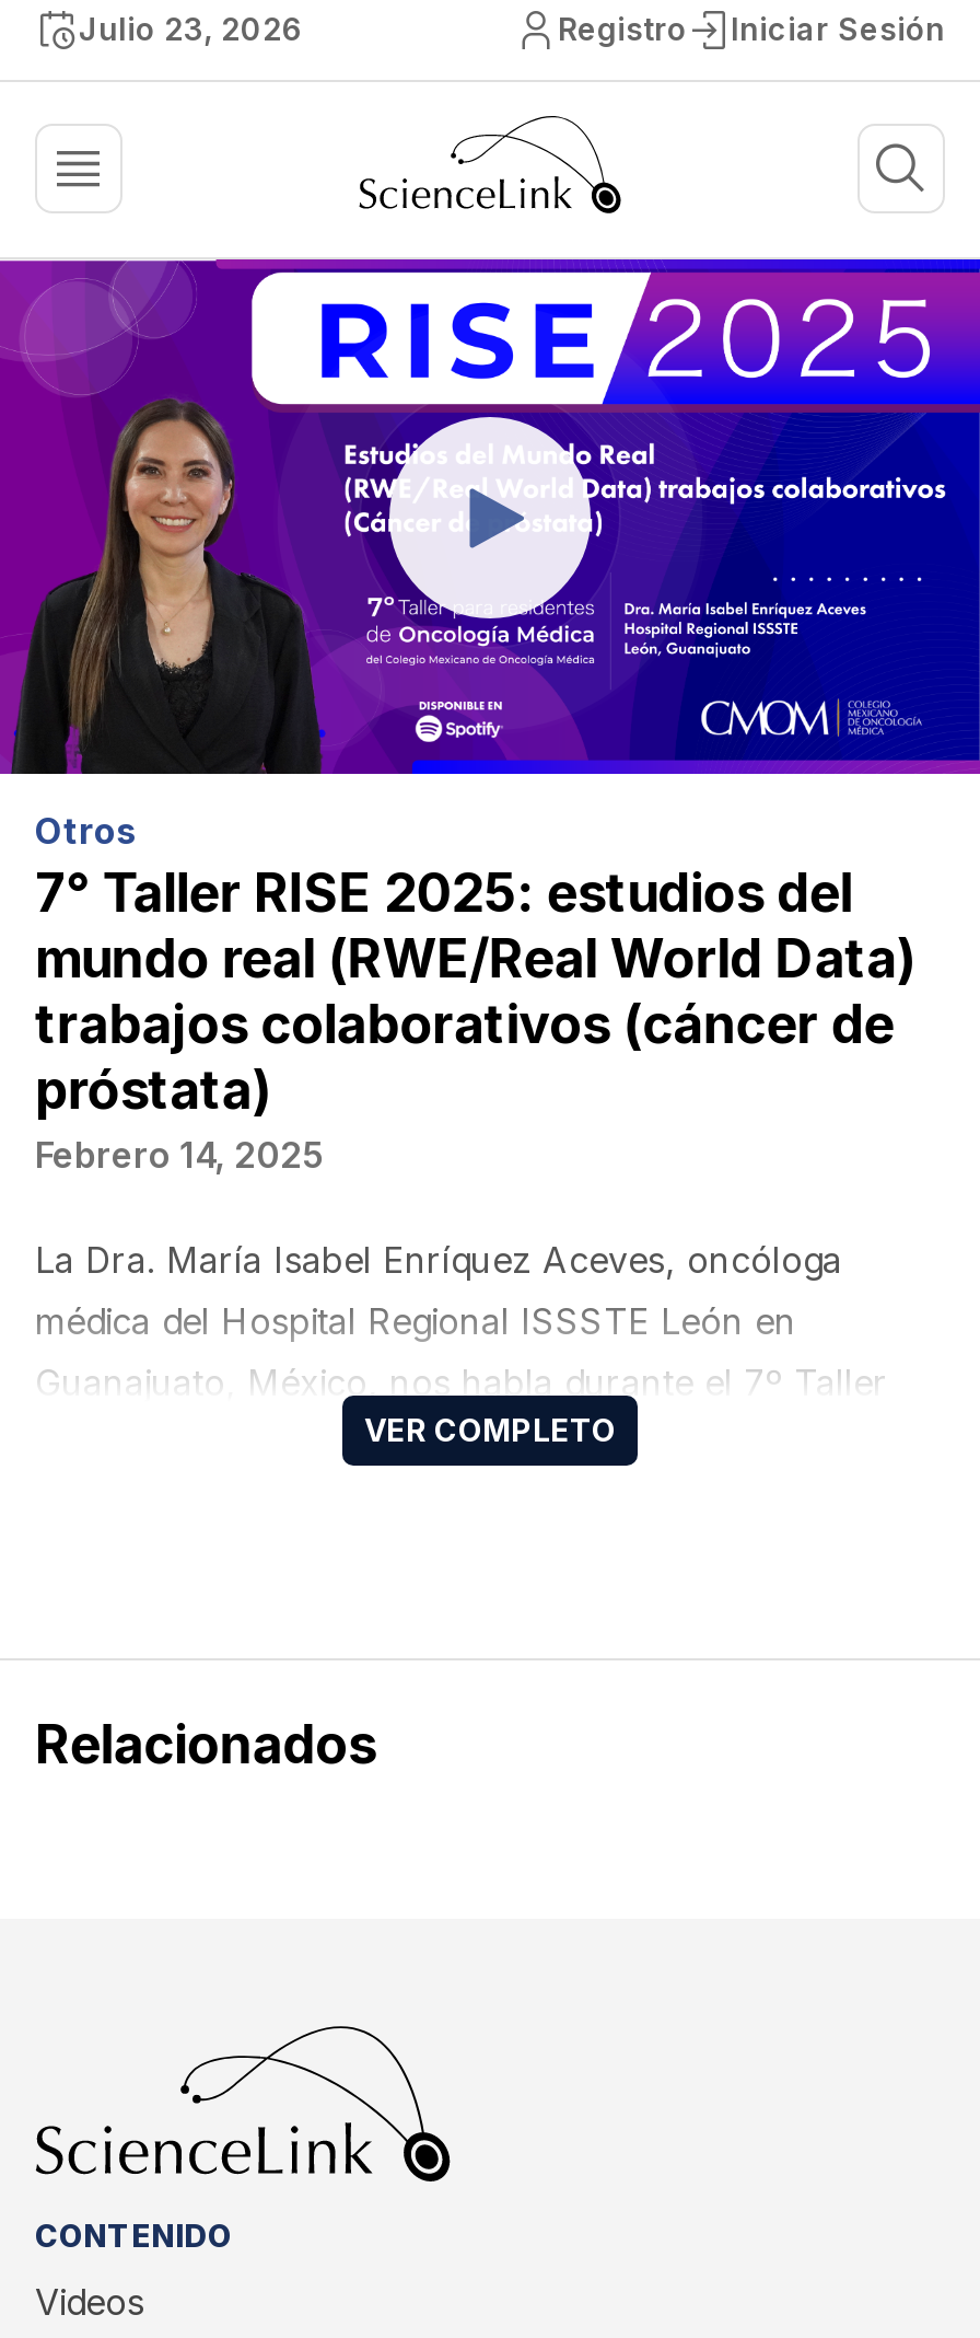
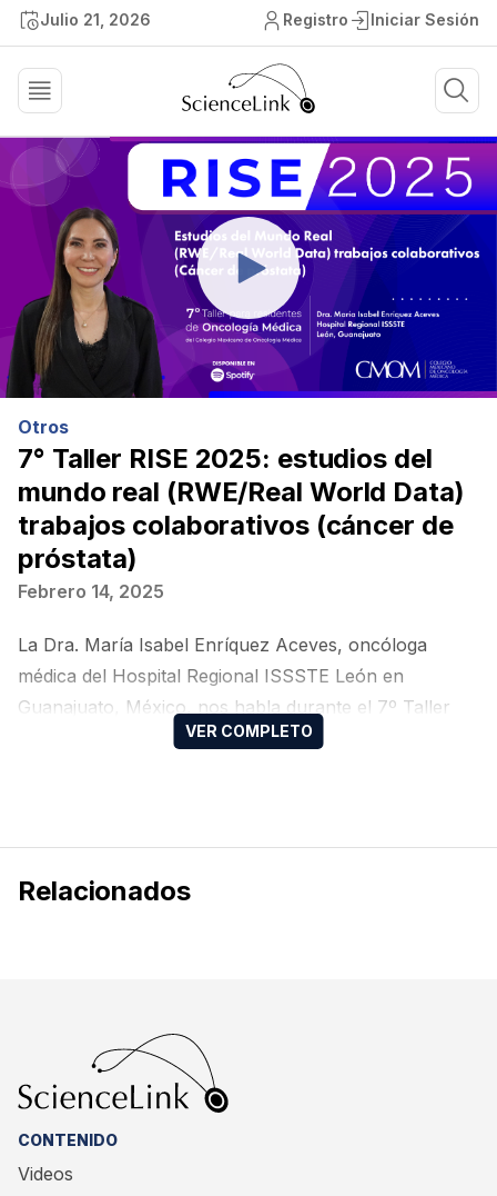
[79,10,304,47] Julio 23, 2026 -> [40,10,151,29] Julio 21, 2026

